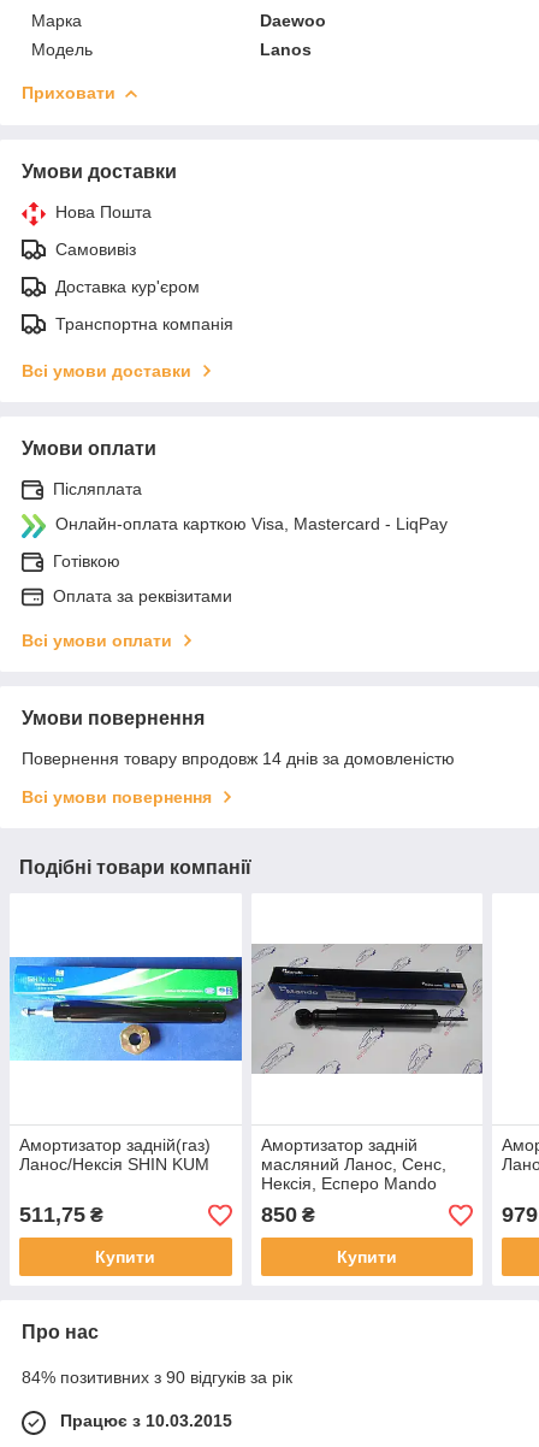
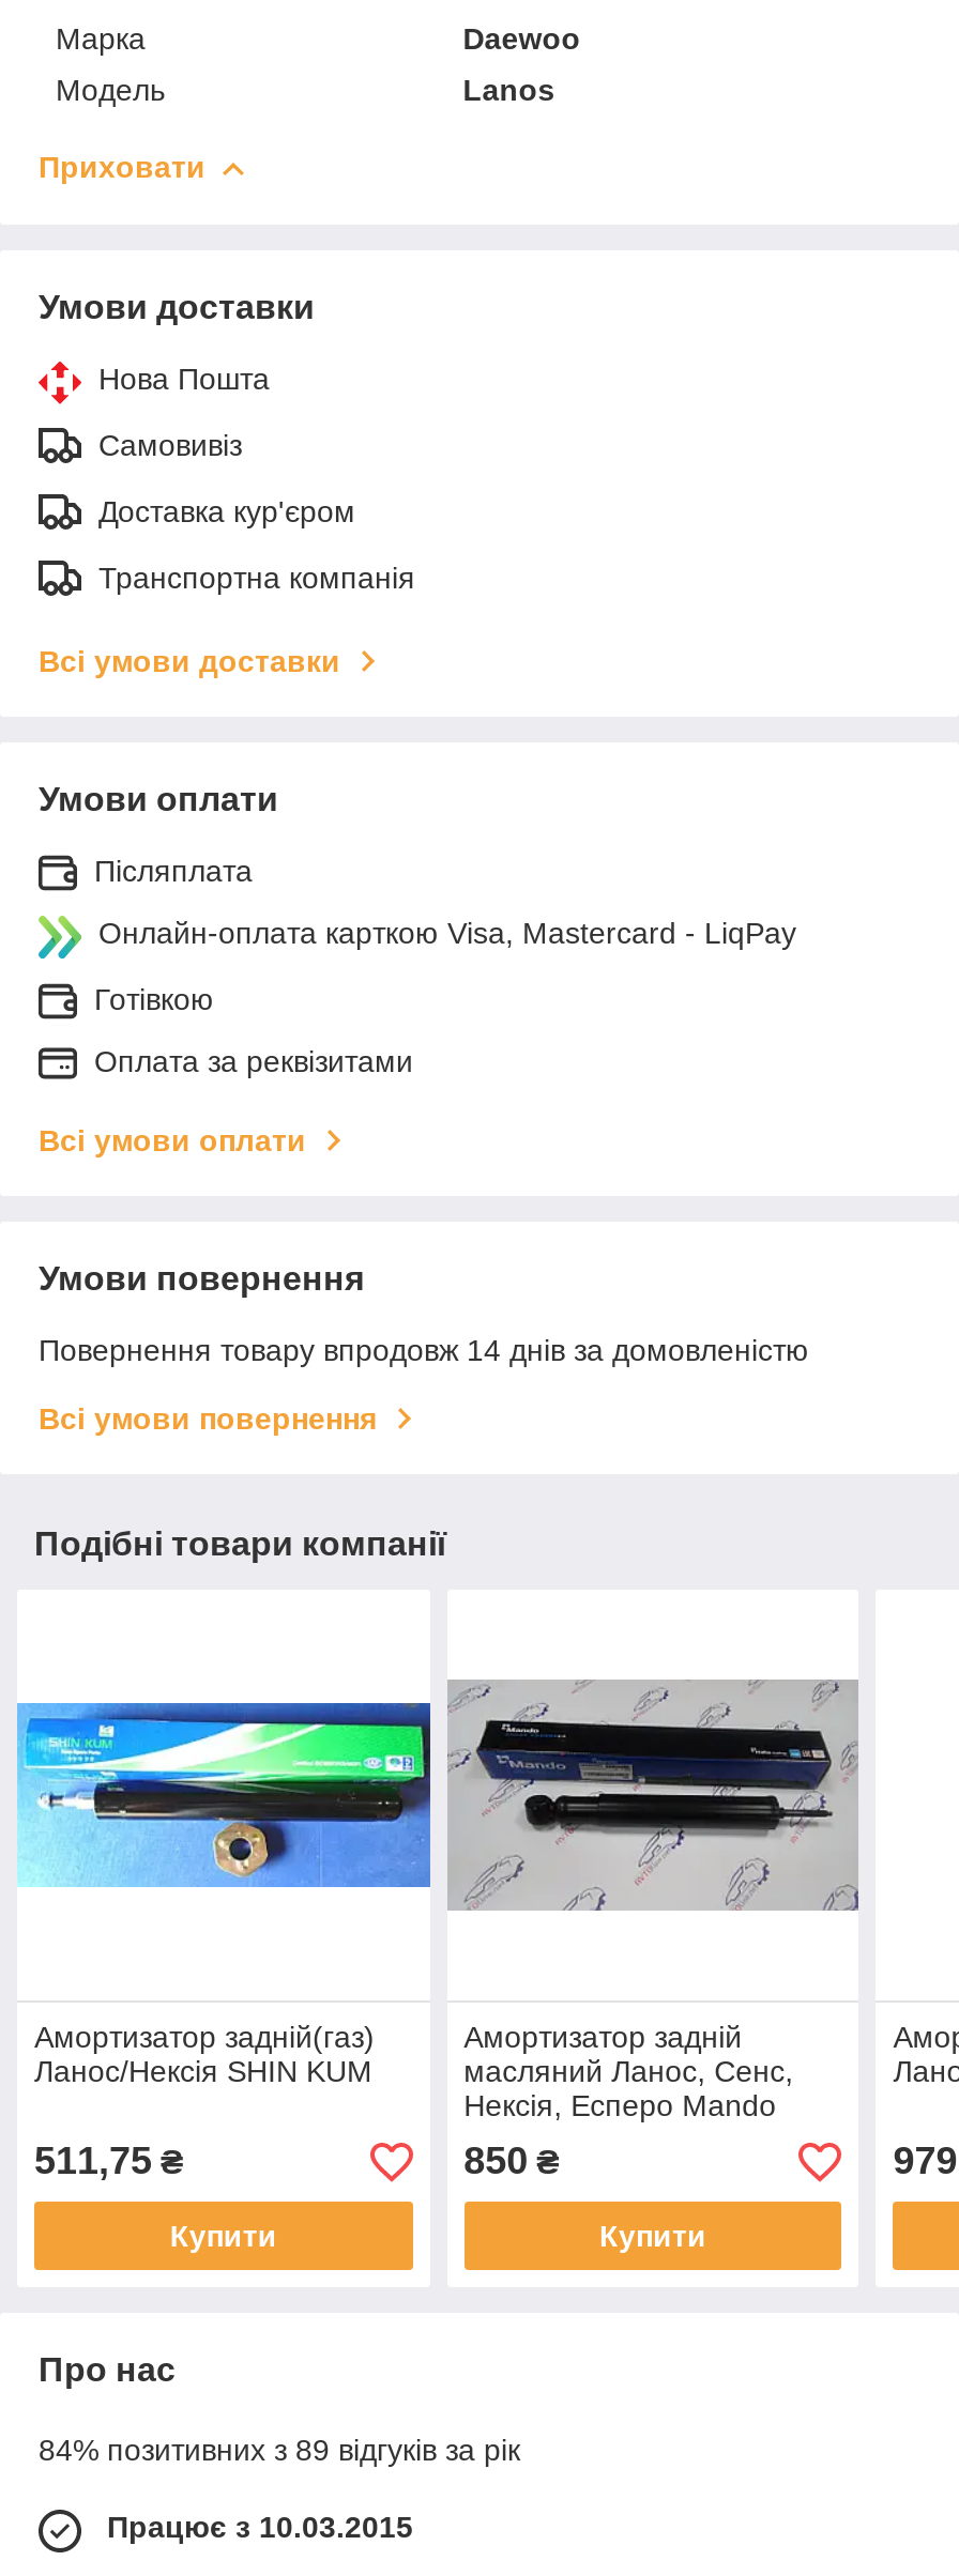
[22,1368,292,1387] 84% позитивних з 90 відгуків за рік -> [39,2434,520,2468] 84% позитивних з 89 відгуків за рік

